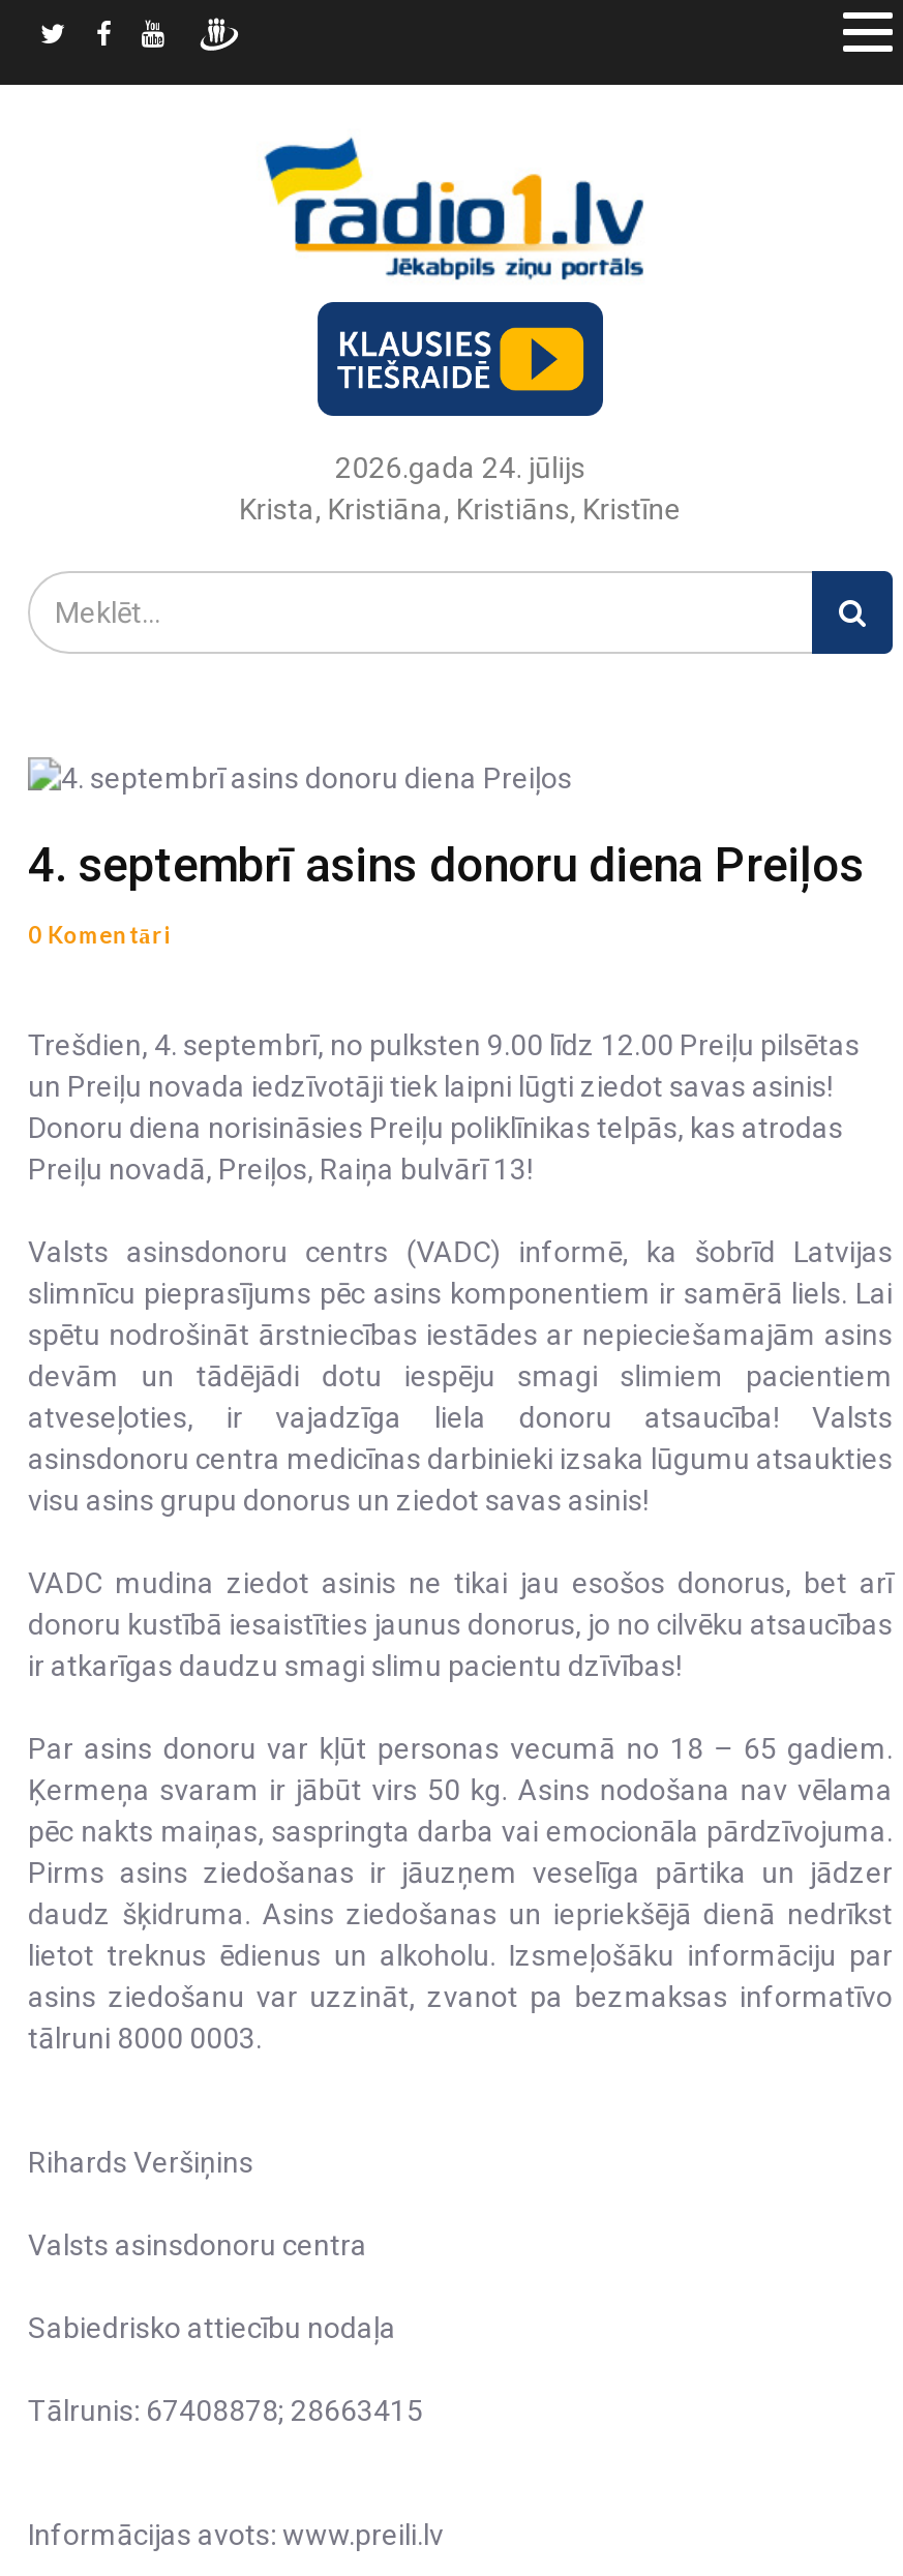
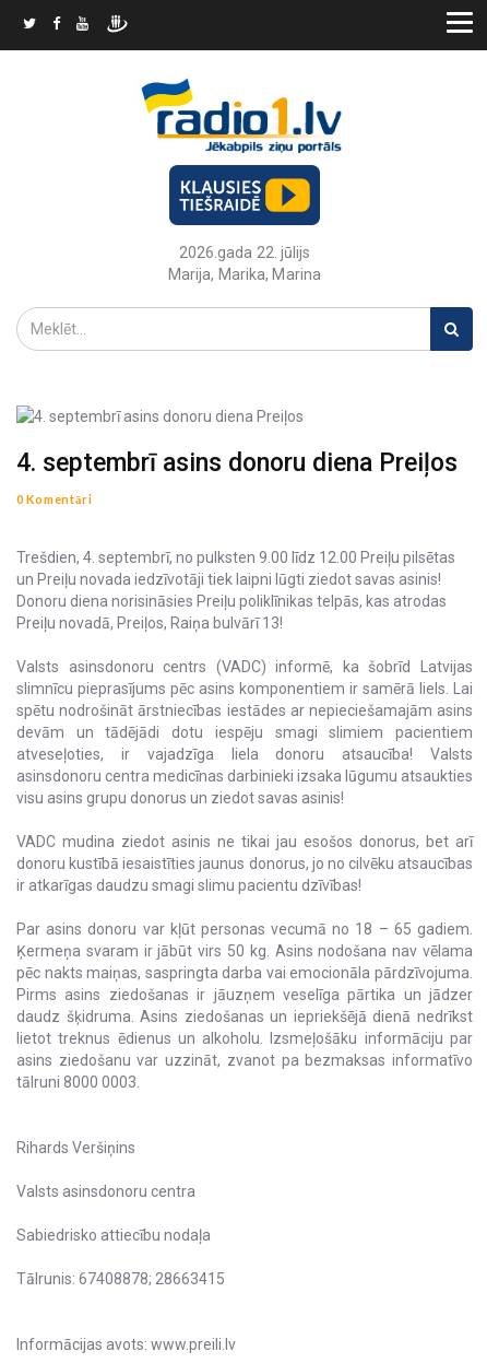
[239,451,681,526] 2026.gada 24. jūlijs | Krista, Kristiāna, Kristiāns, Kristīne -> [168,244,321,283] 2026.gada 22. jūlijs | Marija, Marika, Marina

